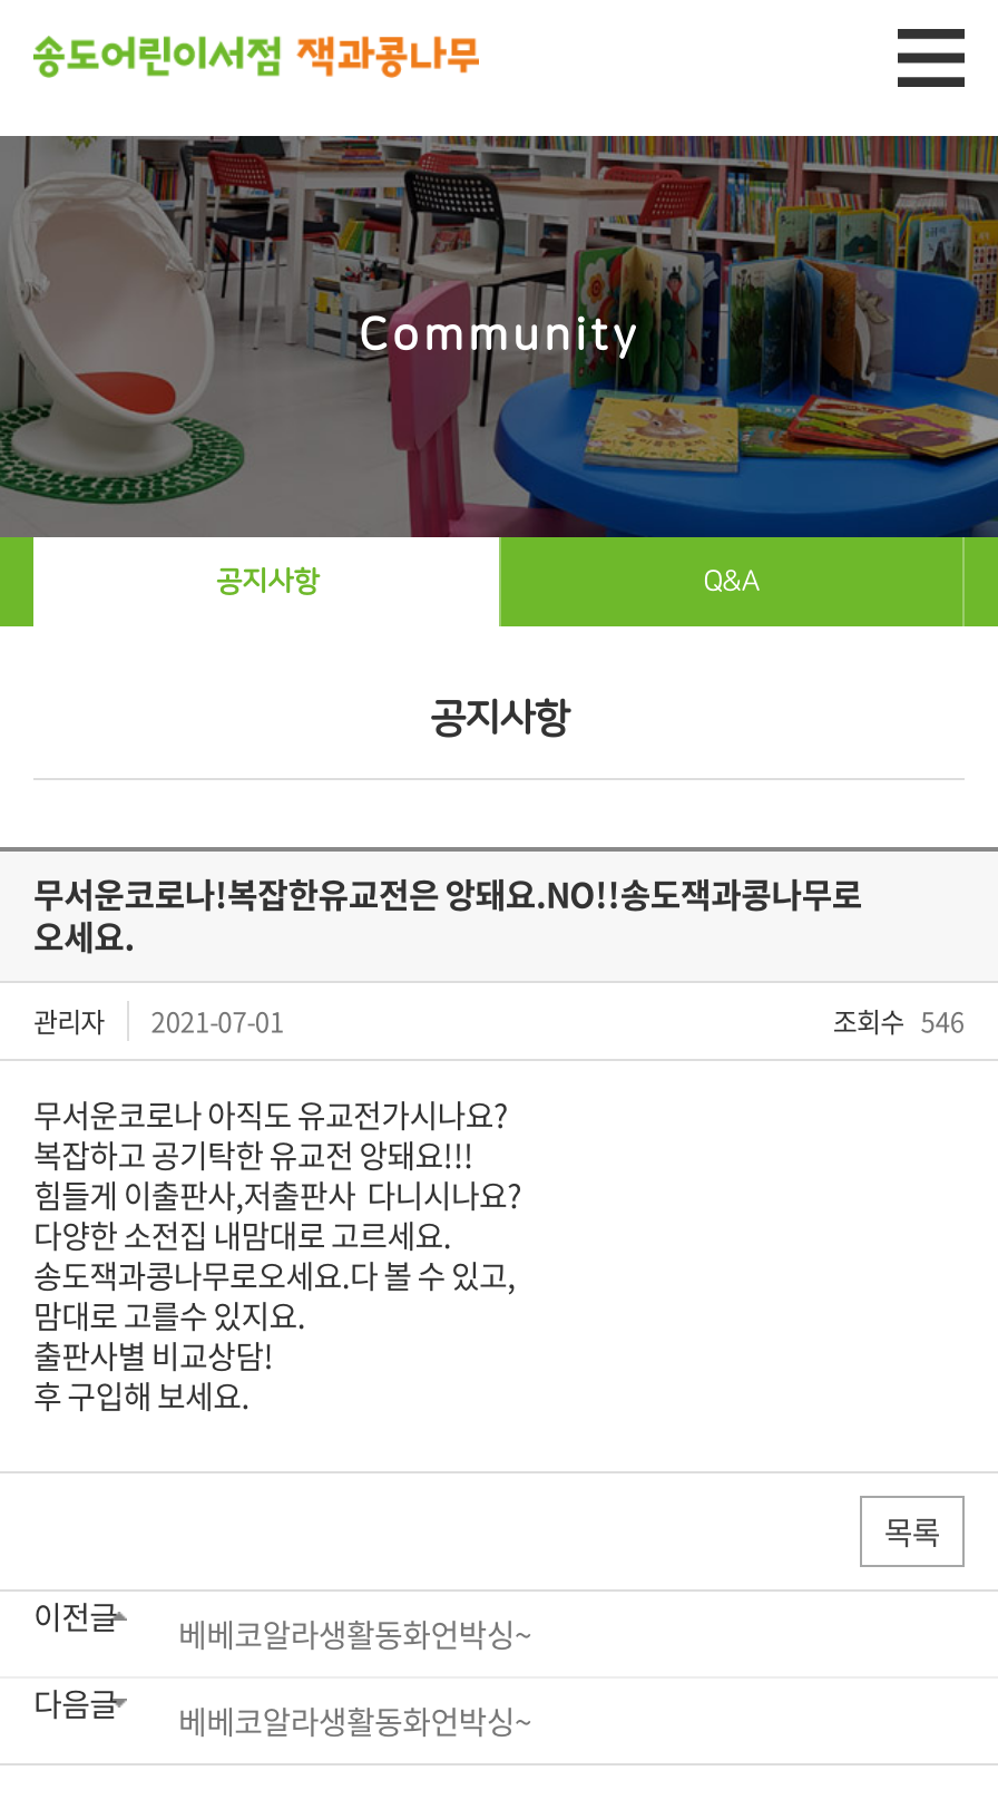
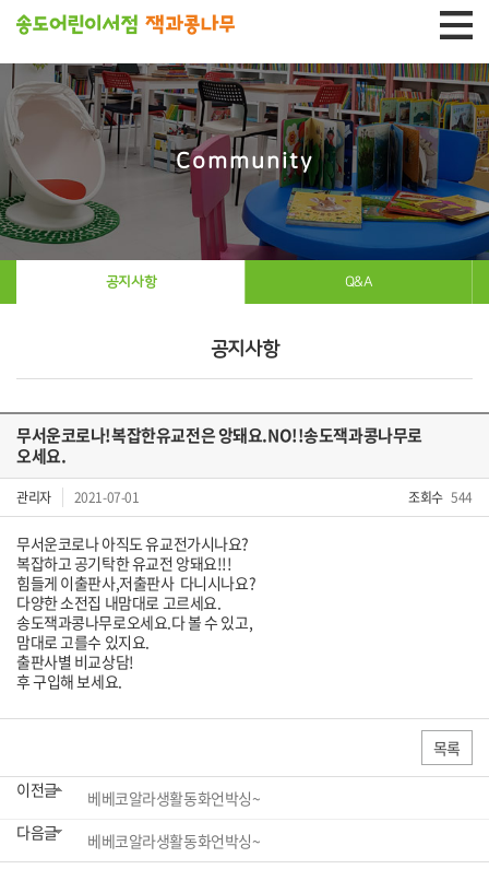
[833,1001,965,1041] 조회수 546 -> [408,488,473,507] 조회수 544

